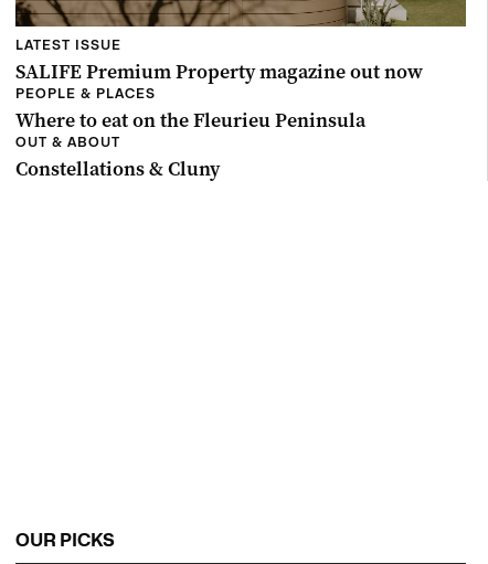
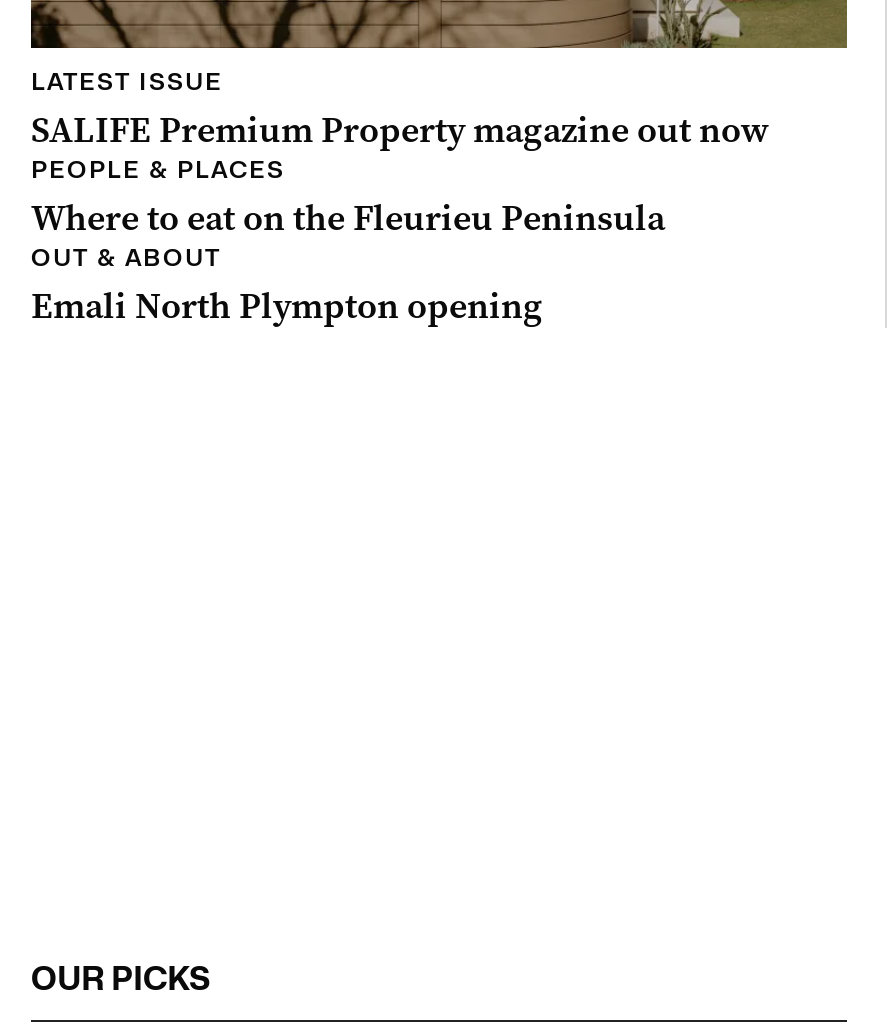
[15,156,220,182] Constellations & Cluny -> [31,282,543,330] Emali North Plympton opening

